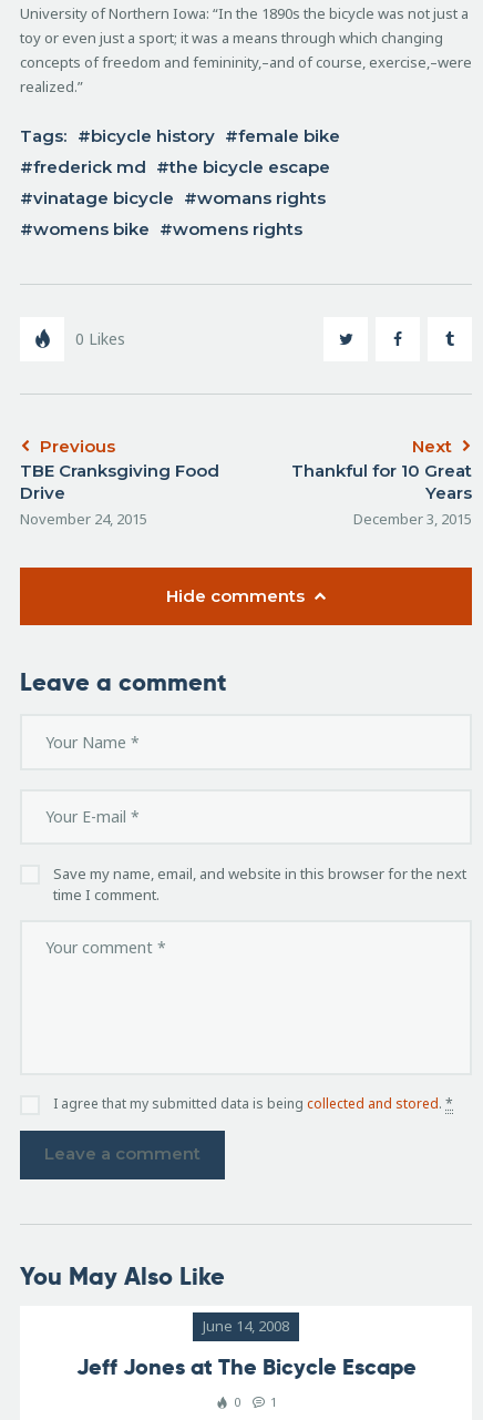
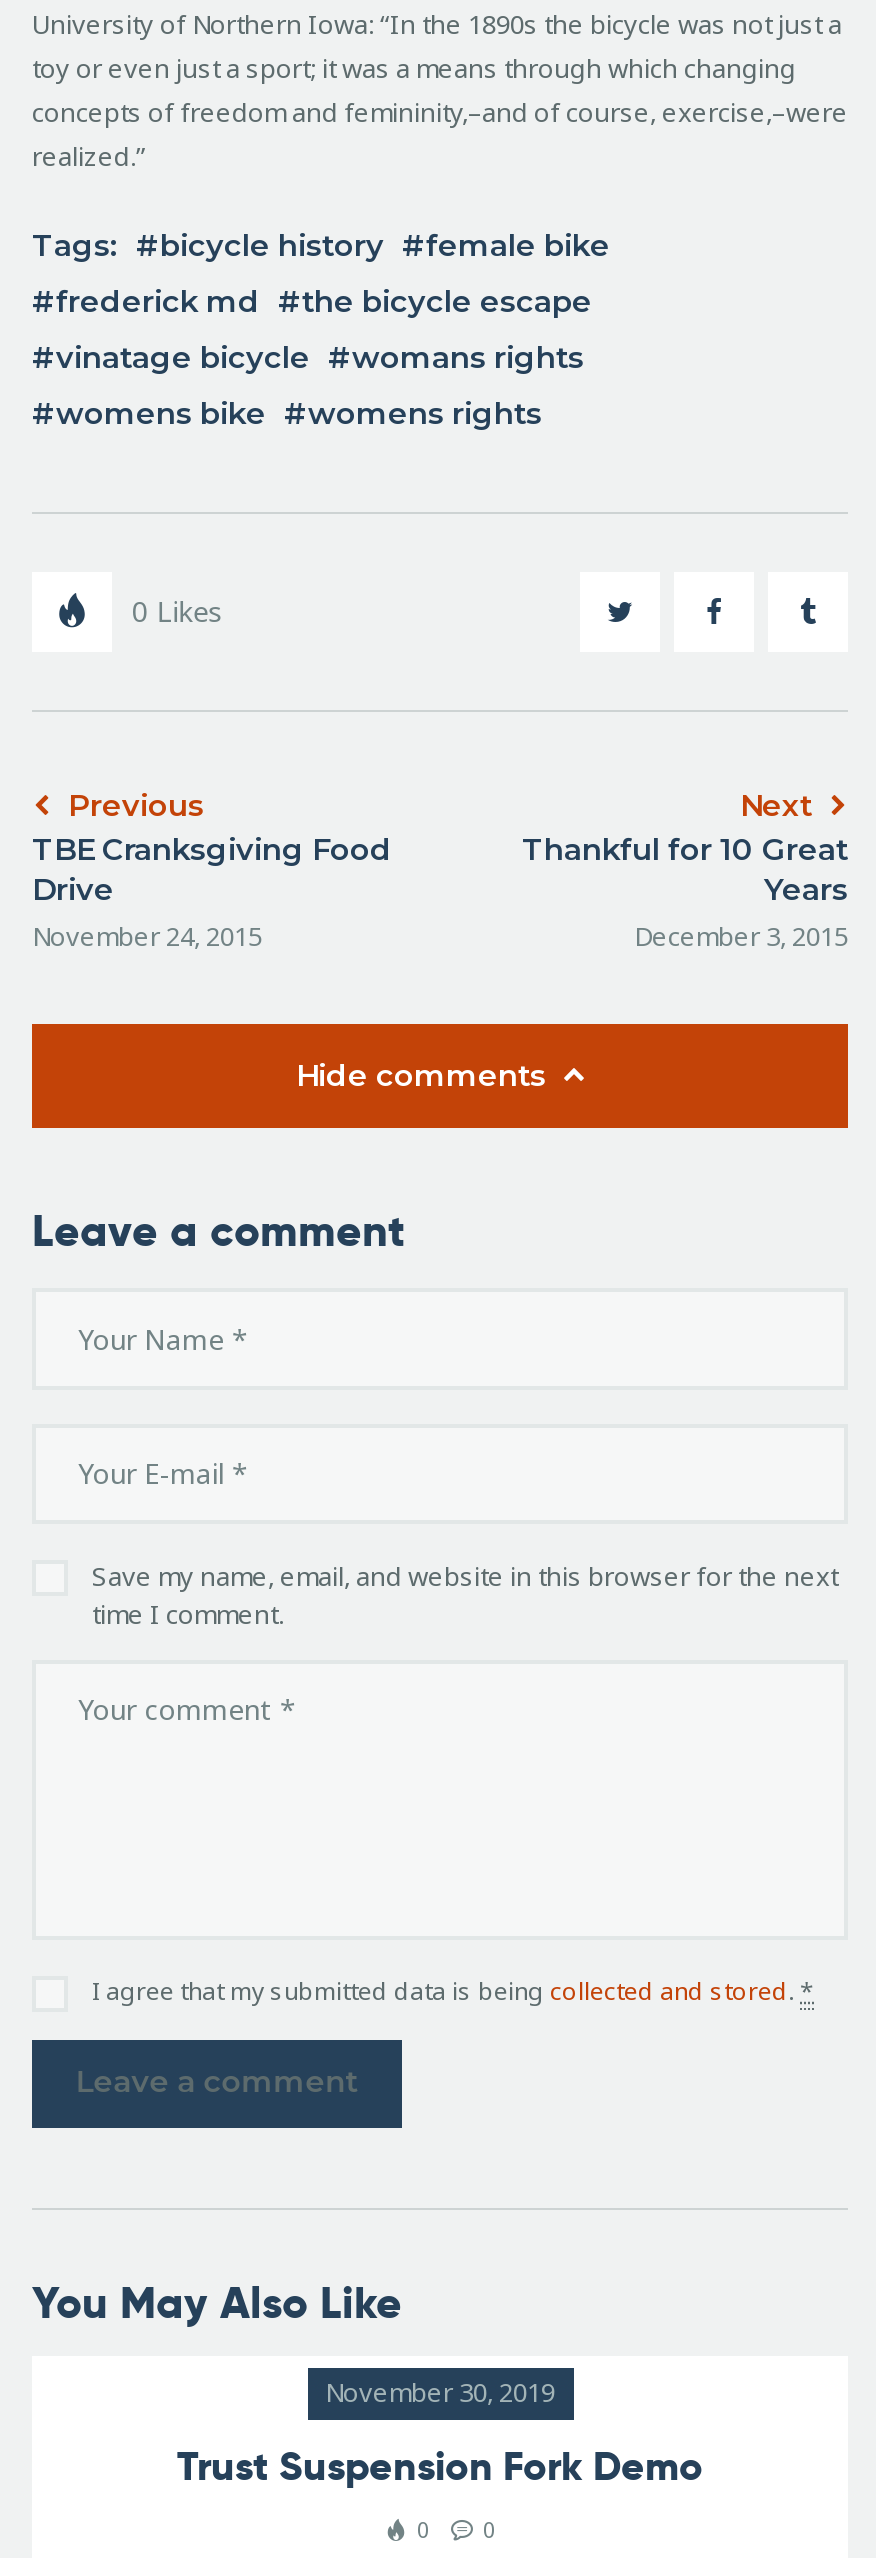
[203,1316,289,1336] June 14, 2008 -> [325,2375,555,2411] November 30, 2019
[76,1353,416,1382] Jeff Jones at The Bicycle Escape -> [177,2441,703,2493] Trust Suspension Fork Demo
[233,1394,276,1410] 0 1 -> [417,2515,495,2545] 0 0

